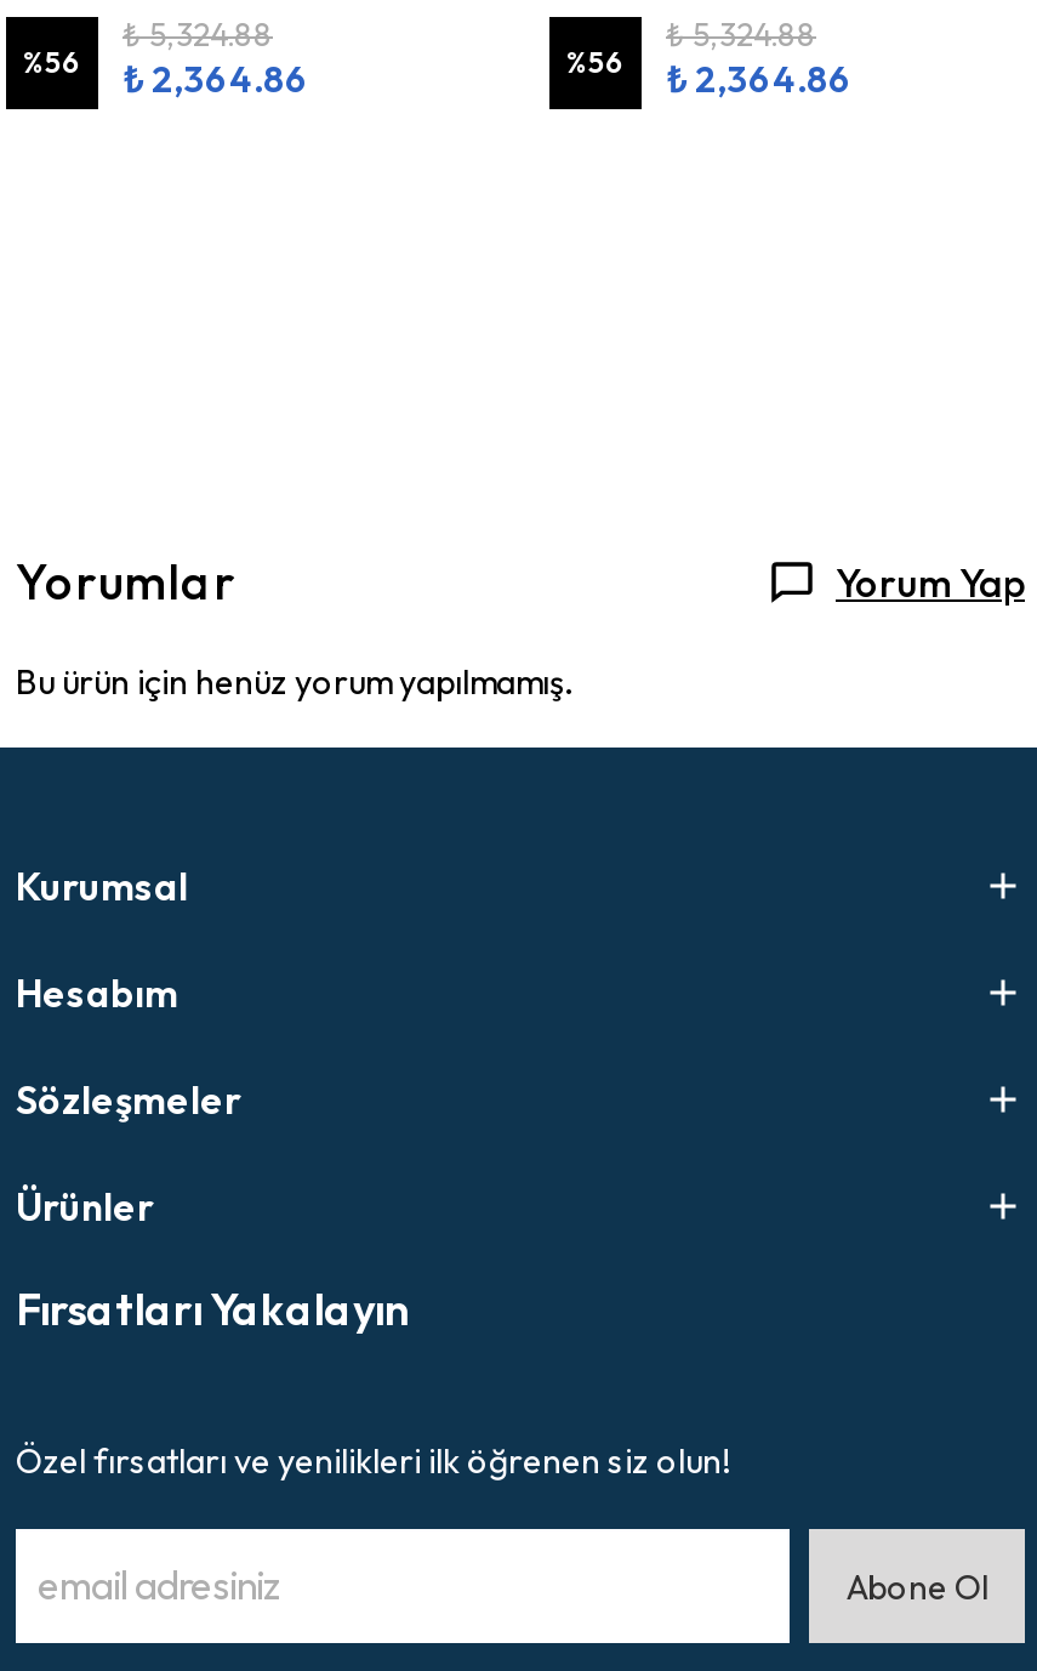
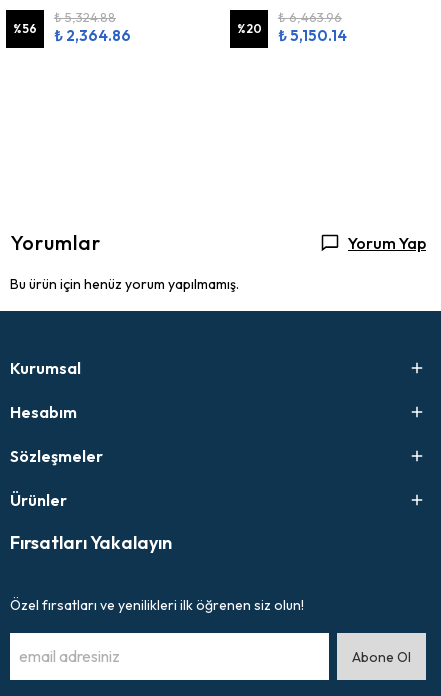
[666,14,853,101] ₺ 5,324.88 | ₺ 2,364.86 -> [278,9,347,45] ₺ 6,463.96 | ₺ 5,150.14
[566,43,625,79] %56 -> [236,21,261,36] %20

